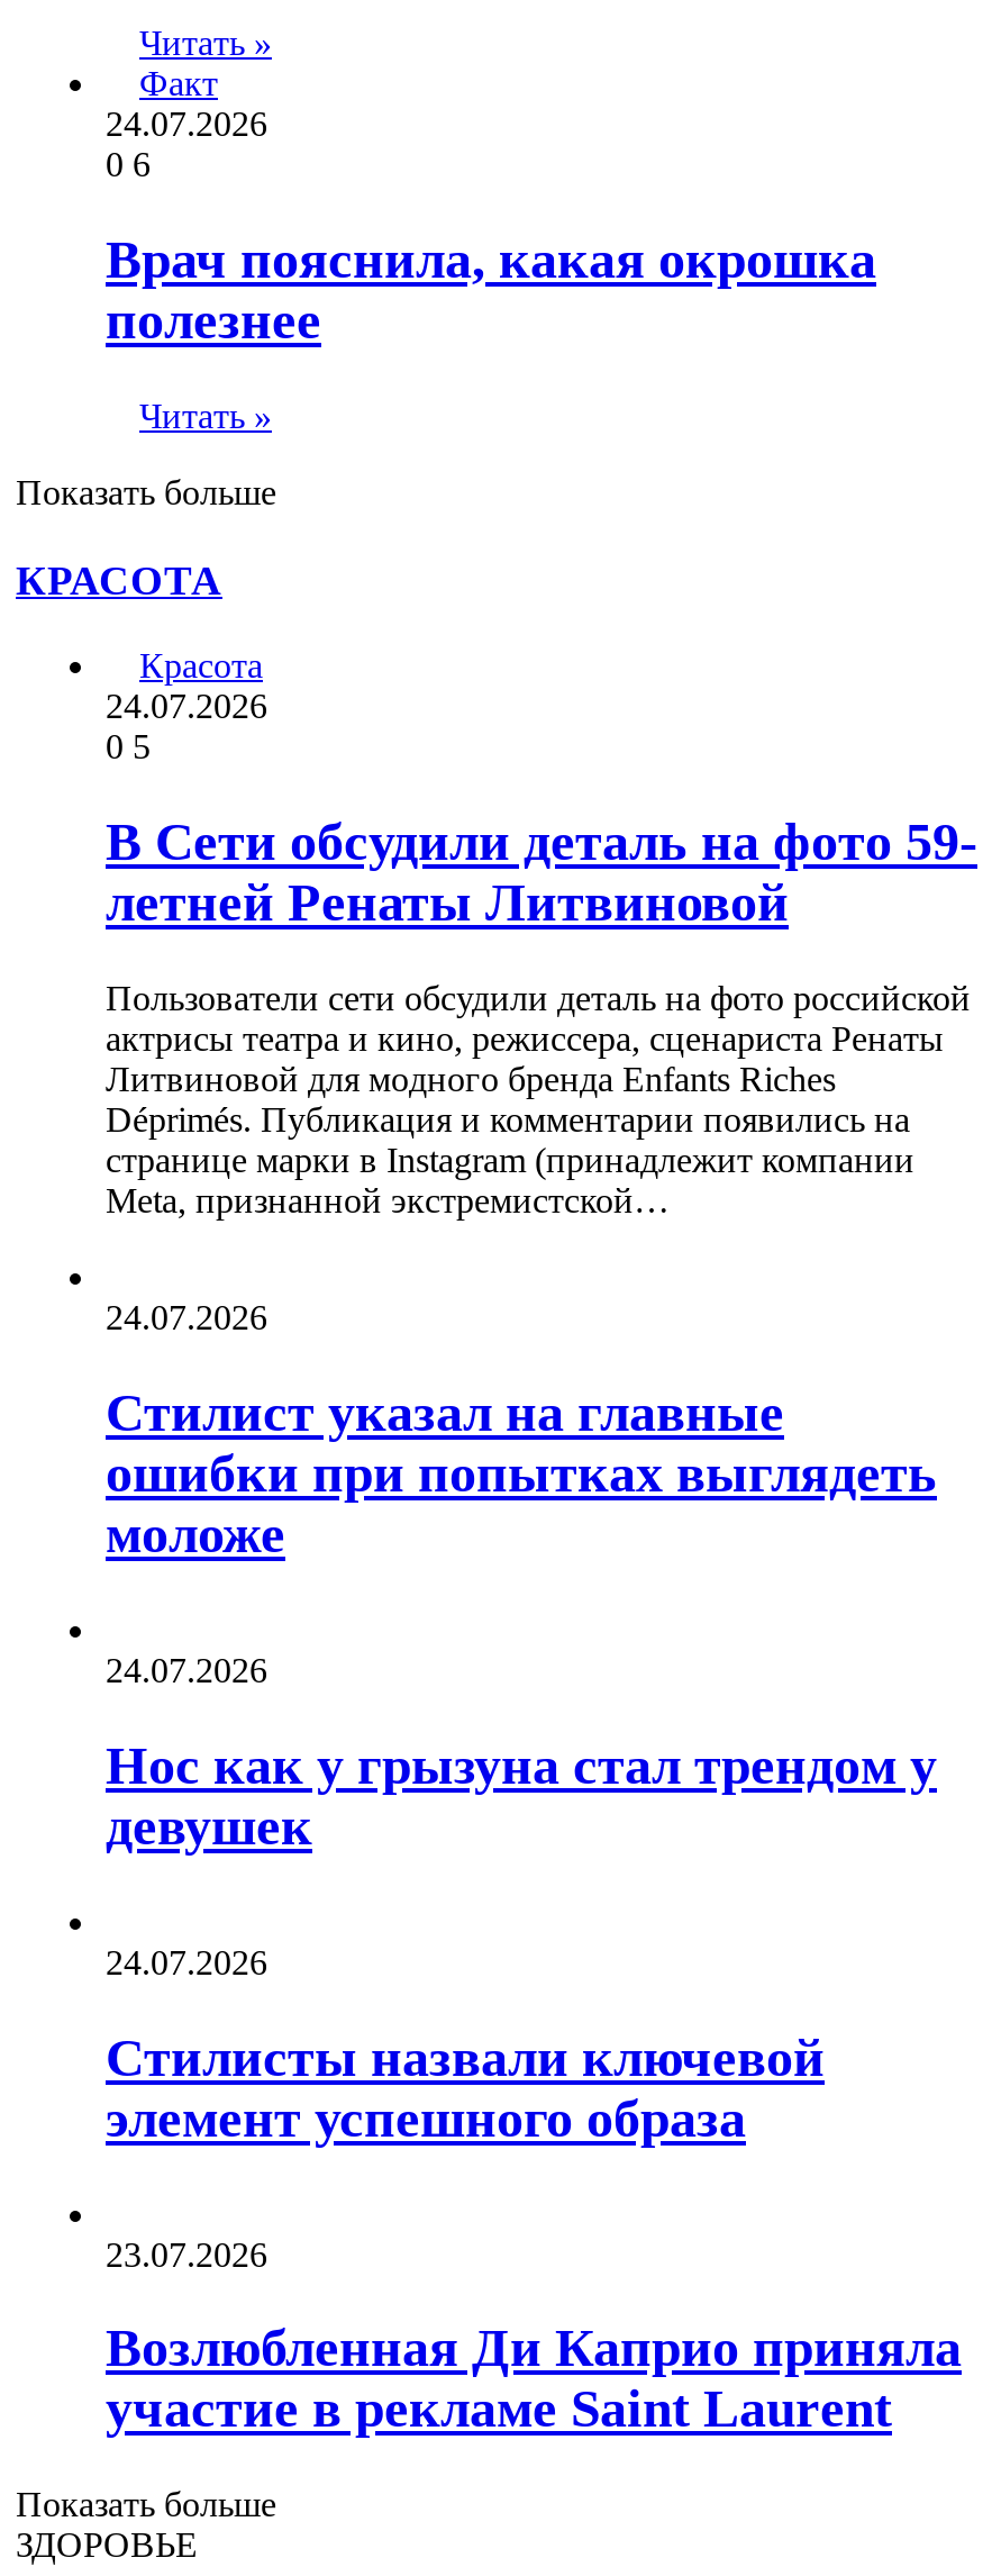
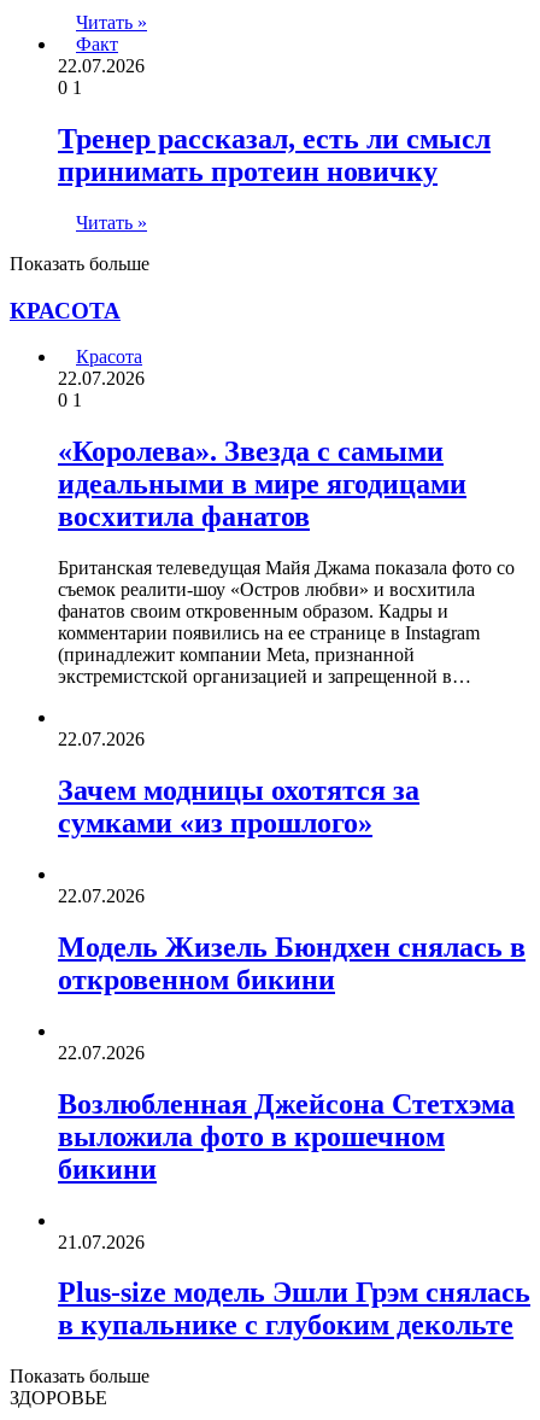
[106,105,267,183] 24.07.2026 | 0 6 -> [58,55,145,98] 22.07.2026 | 0 1
[106,230,876,349] Врач пояснила, какая окрошка | полезнее -> [58,123,491,187] Тренер рассказал, есть ли смысл | принимать протеин новичку
[106,687,267,766] 24.07.2026 | 0 5 -> [58,368,145,410] 22.07.2026 | 0 1
[106,813,977,932] В Сети обсудили деталь на фото 59- | летней Ренаты Литвиновой -> [58,436,466,532] «Королева». Звезда с самыми | идеальными в мире ягодицами | восхитила фанатов
[106,979,971,1220] Пользователи сети обсудили деталь на фото российской | актрисы театра и кино, режиссера, сценариста Ренаты | Литвиновой для модного бренда Enfants Riches | Déprimés. Публикация и комментарии появились на | странице марки в Instagram (принадлежит компании | Meta, признанной экстремистской… -> [58,558,515,687] Британская телеведущая Майя Джама показала фото со | съемок реалити-шоу «Остров любви» и восхитила | фанатов своим откровенным образом. Кадры и | комментарии появились на ее странице в Instagram | (принадлежит компании Meta, признанной | экстремистской организацией и запрещенной в…
[106,1298,267,1337] 24.07.2026 -> [58,729,145,749] 22.07.2026
[106,1384,937,1563] Стилист указал на главные | ошибки при попытках выглядеть | моложе -> [58,775,419,838] Зачем модницы охотятся за | сумками «из прошлого»
[106,1651,267,1689] 24.07.2026 -> [58,885,145,906] 22.07.2026
[106,1736,937,1855] Нос как у грызуна стал трендом у | девушек -> [58,931,526,995] Модель Жизель Бюндхен снялась в | откровенном бикини
[106,1943,267,1981] 24.07.2026 -> [58,1042,145,1063] 22.07.2026
[106,2028,825,2147] Стилисты назвали ключевой | элемент успешного образа -> [58,1088,515,1184] Возлюбленная Джейсона Стетхэма | выложила фото в крошечном | бикини
[106,2234,267,2273] 23.07.2026 -> [58,1231,145,1252] 21.07.2026
[106,2320,962,2439] Возлюбленная Ди Каприо приняла | участие в рекламе Saint Laurent -> [58,1277,530,1341] Plus-size модель Эшли Грэм снялась | в купальнике с глубоким декольте

